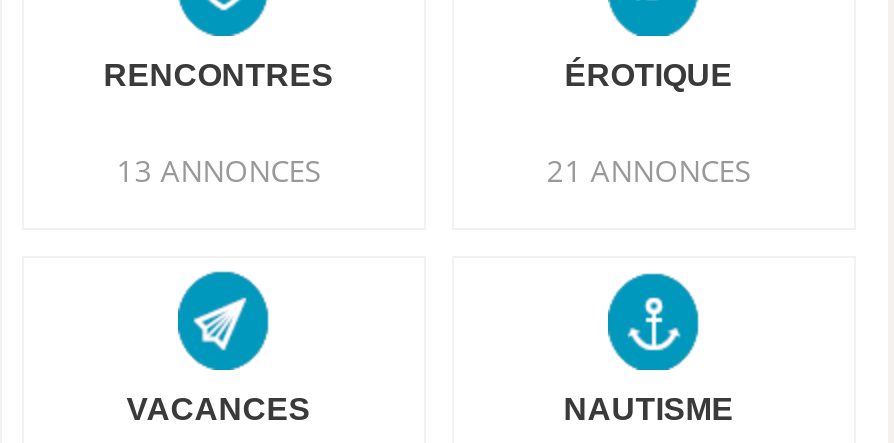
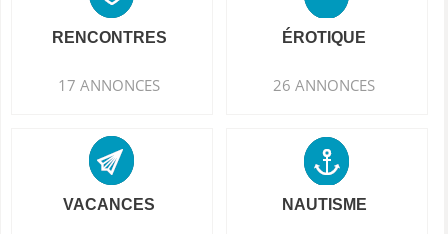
[117,150,321,190] 13 ANNONCES -> [58,75,160,95] 17 ANNONCES
[547,150,751,190] 21 ANNONCES -> [273,75,375,95] 26 ANNONCES

